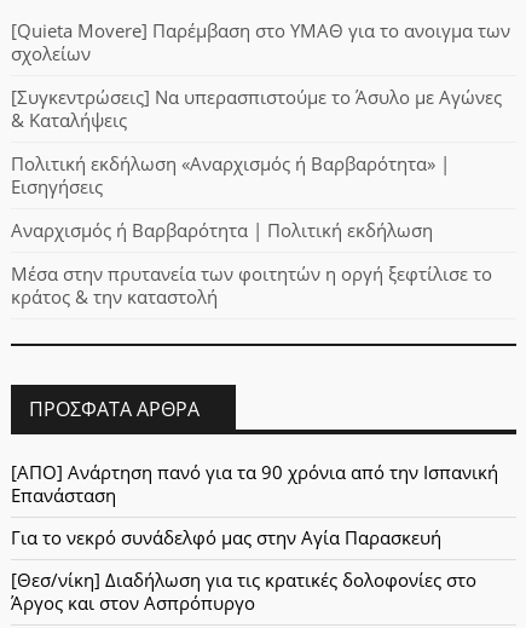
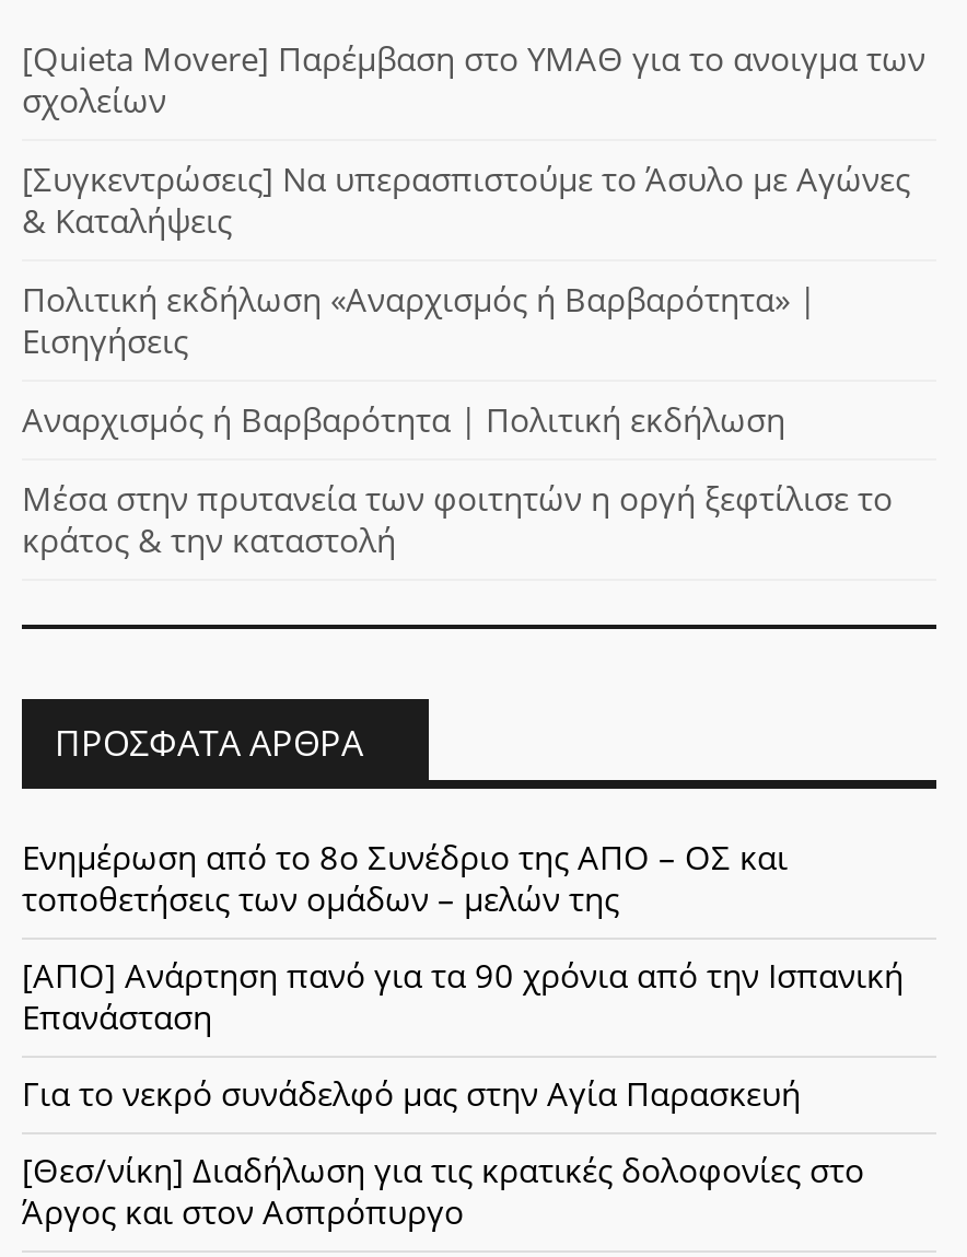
none -> [22,835,788,920] Ενημέρωση από το 8ο Συνέδριο της ΑΠΟ – ΟΣ και | τοποθετήσεις των ομάδων – μελών της

